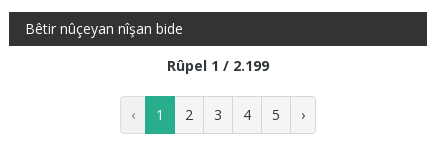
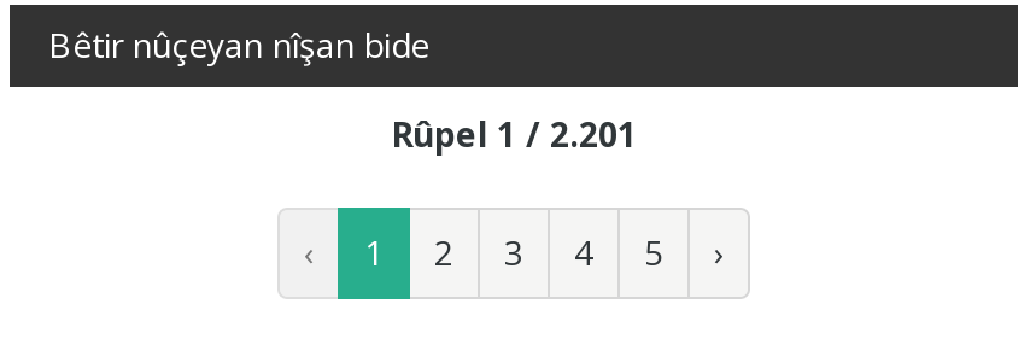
[167,56,269,75] Rûpel 1 / 2.199 -> [391,112,637,158] Rûpel 1 / 2.201

